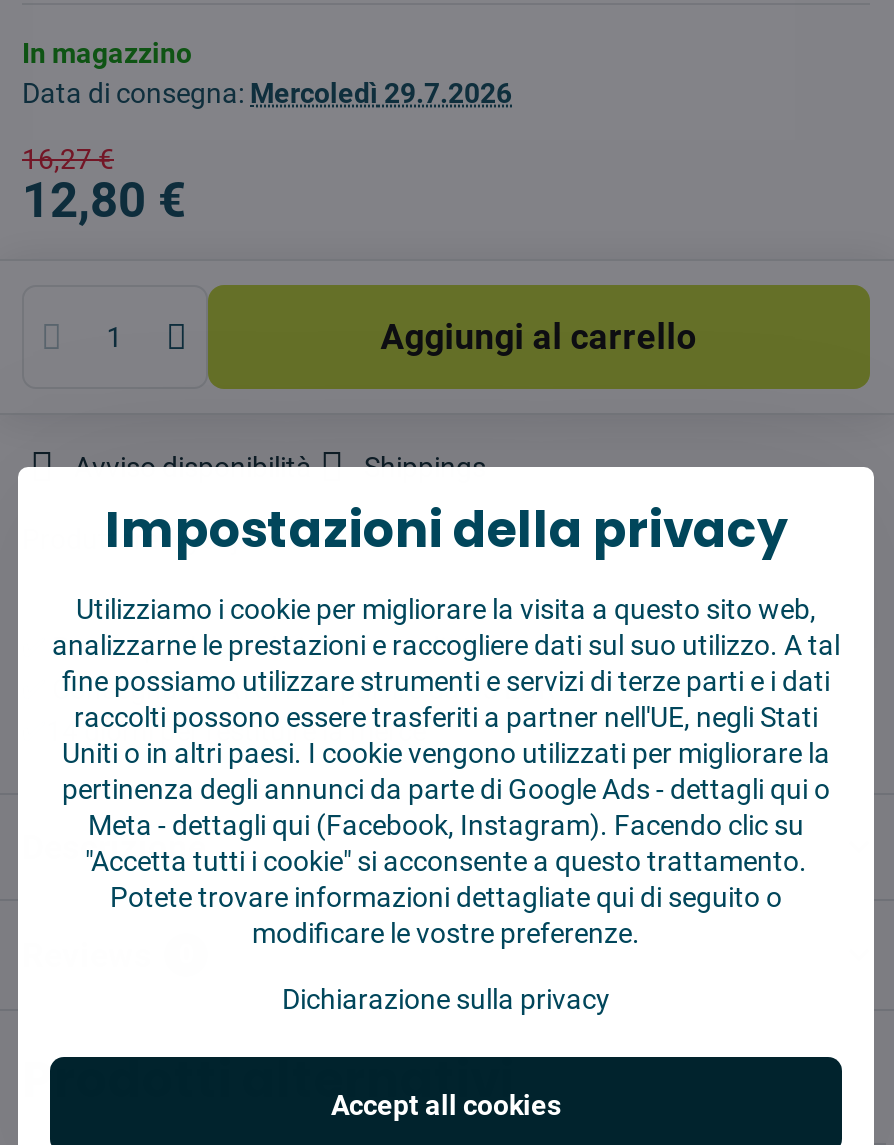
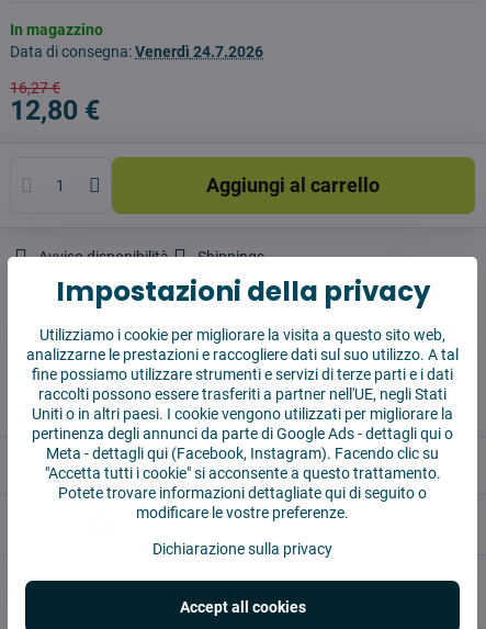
[22,77,512,109] Data di consegna: Mercoledì 29.7.2026 -> [10,43,263,60] Data di consegna: Venerdì 24.7.2026

